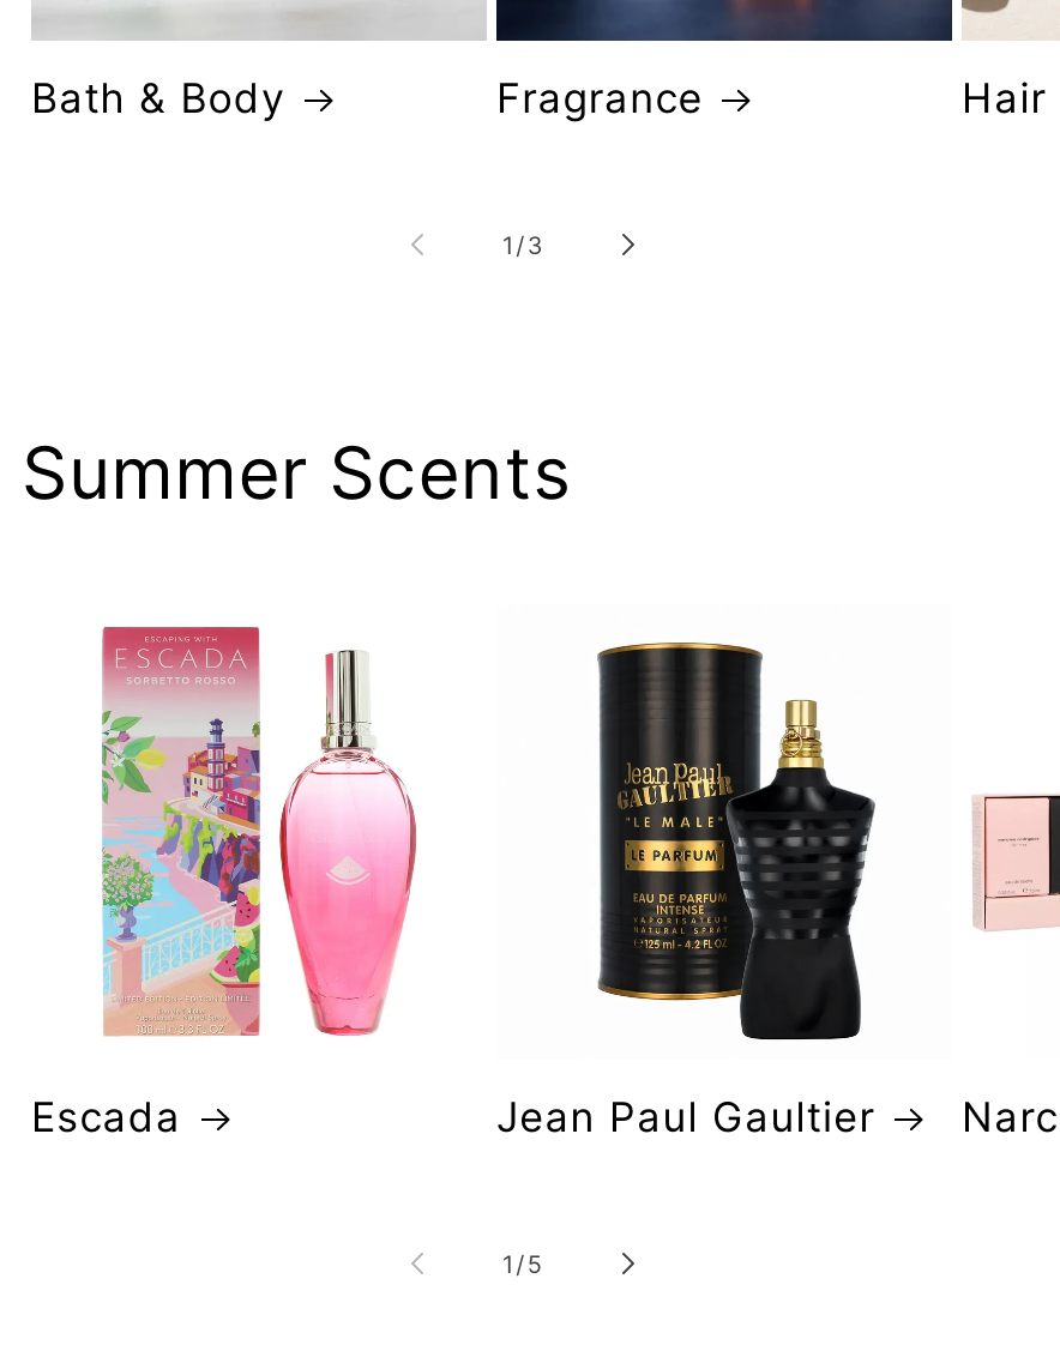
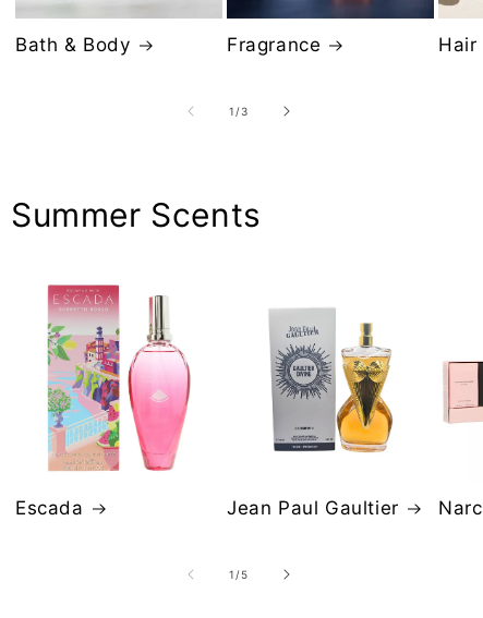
[592,640,878,1043] [image] -> [268,292,399,473] [image]

